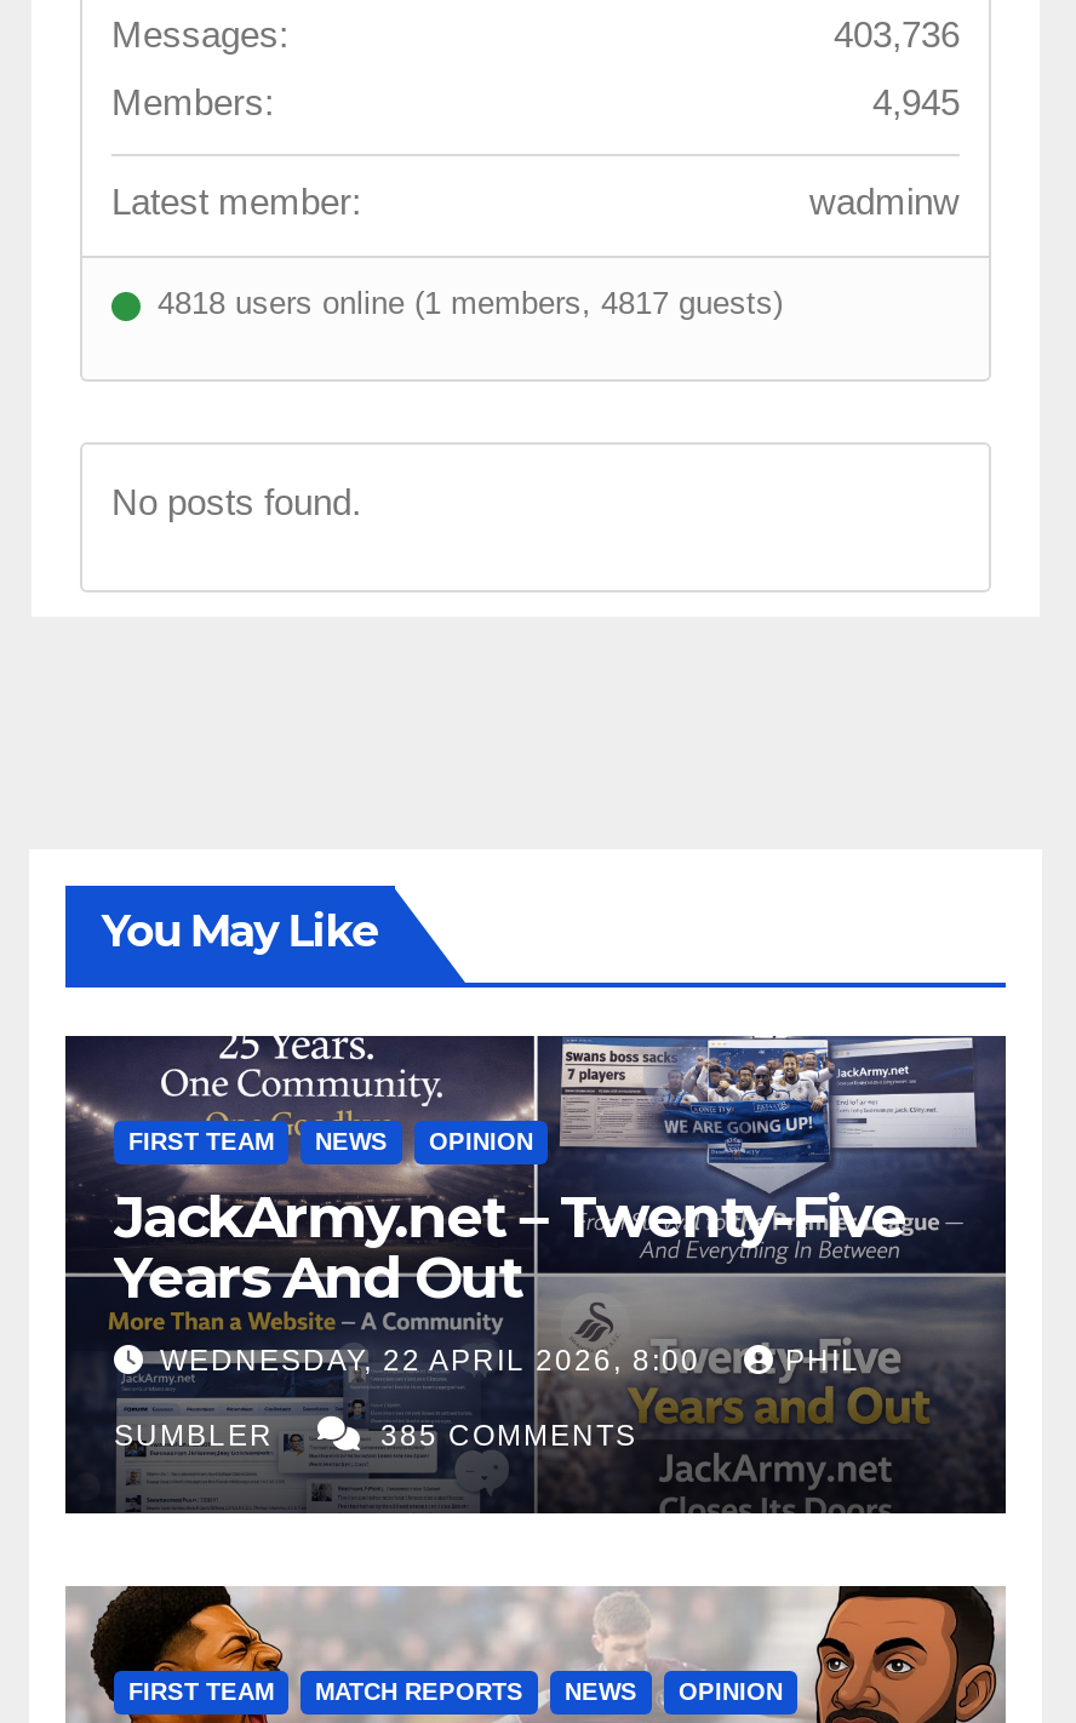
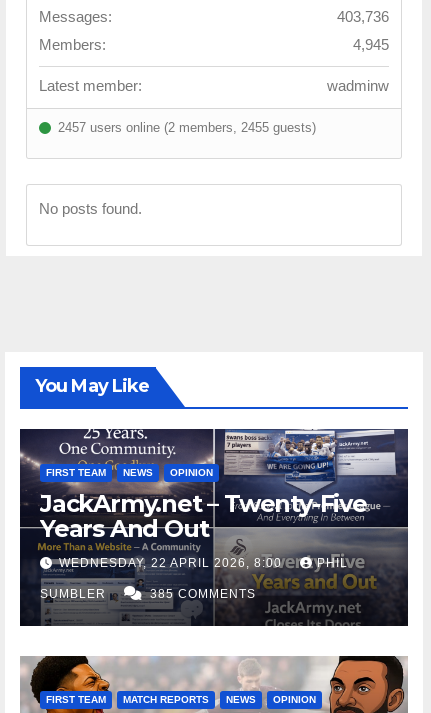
[148,285,783,322] 4818 users online (1 members, 4817 guests) -> [54,120,316,135] 2457 users online (2 members, 2455 guests)

